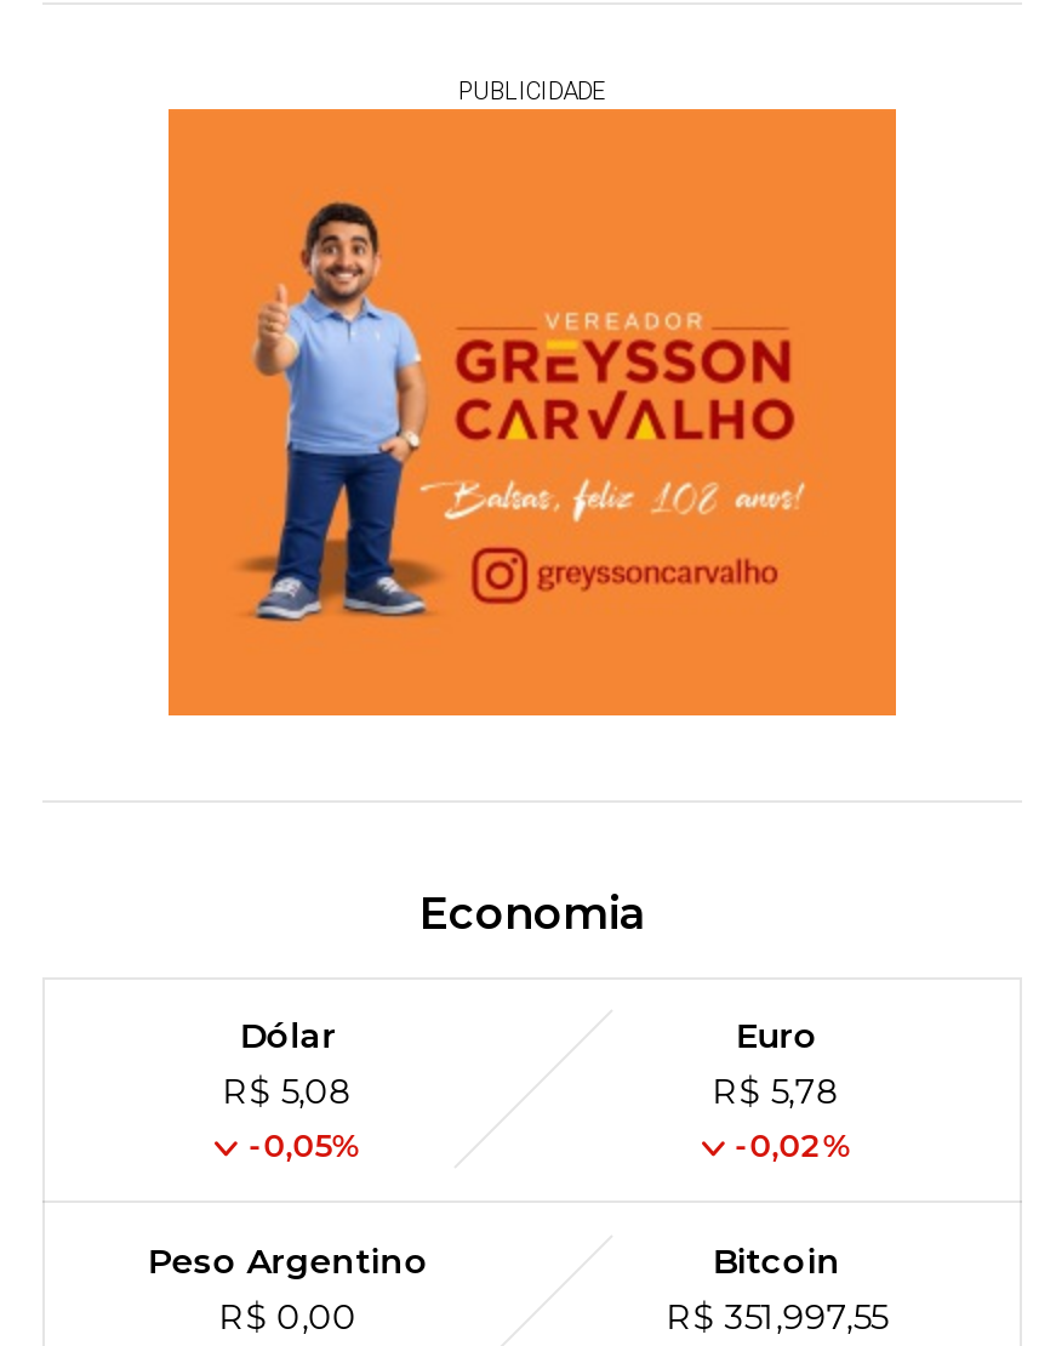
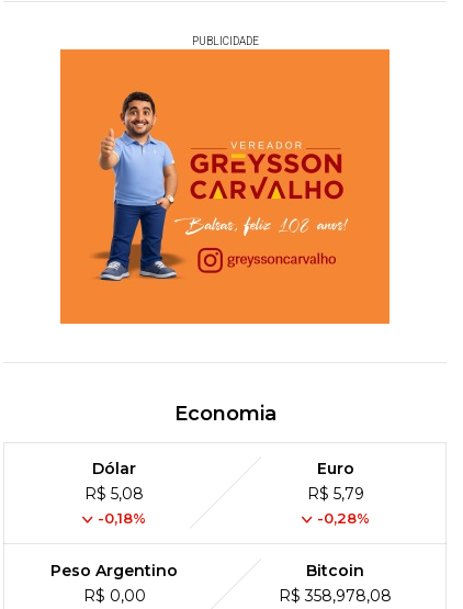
[712,1070,841,1114] R$ 5,78 -> [307,484,364,504] R$ 5,79
[249,1126,361,1165] -0,05% -> [98,509,146,527] -0,18%
[735,1126,852,1165] -0,02% -> [317,509,370,527] -0,28%
[666,1296,887,1339] R$ 351,997,55 -> [279,586,392,606] R$ 358,978,08

